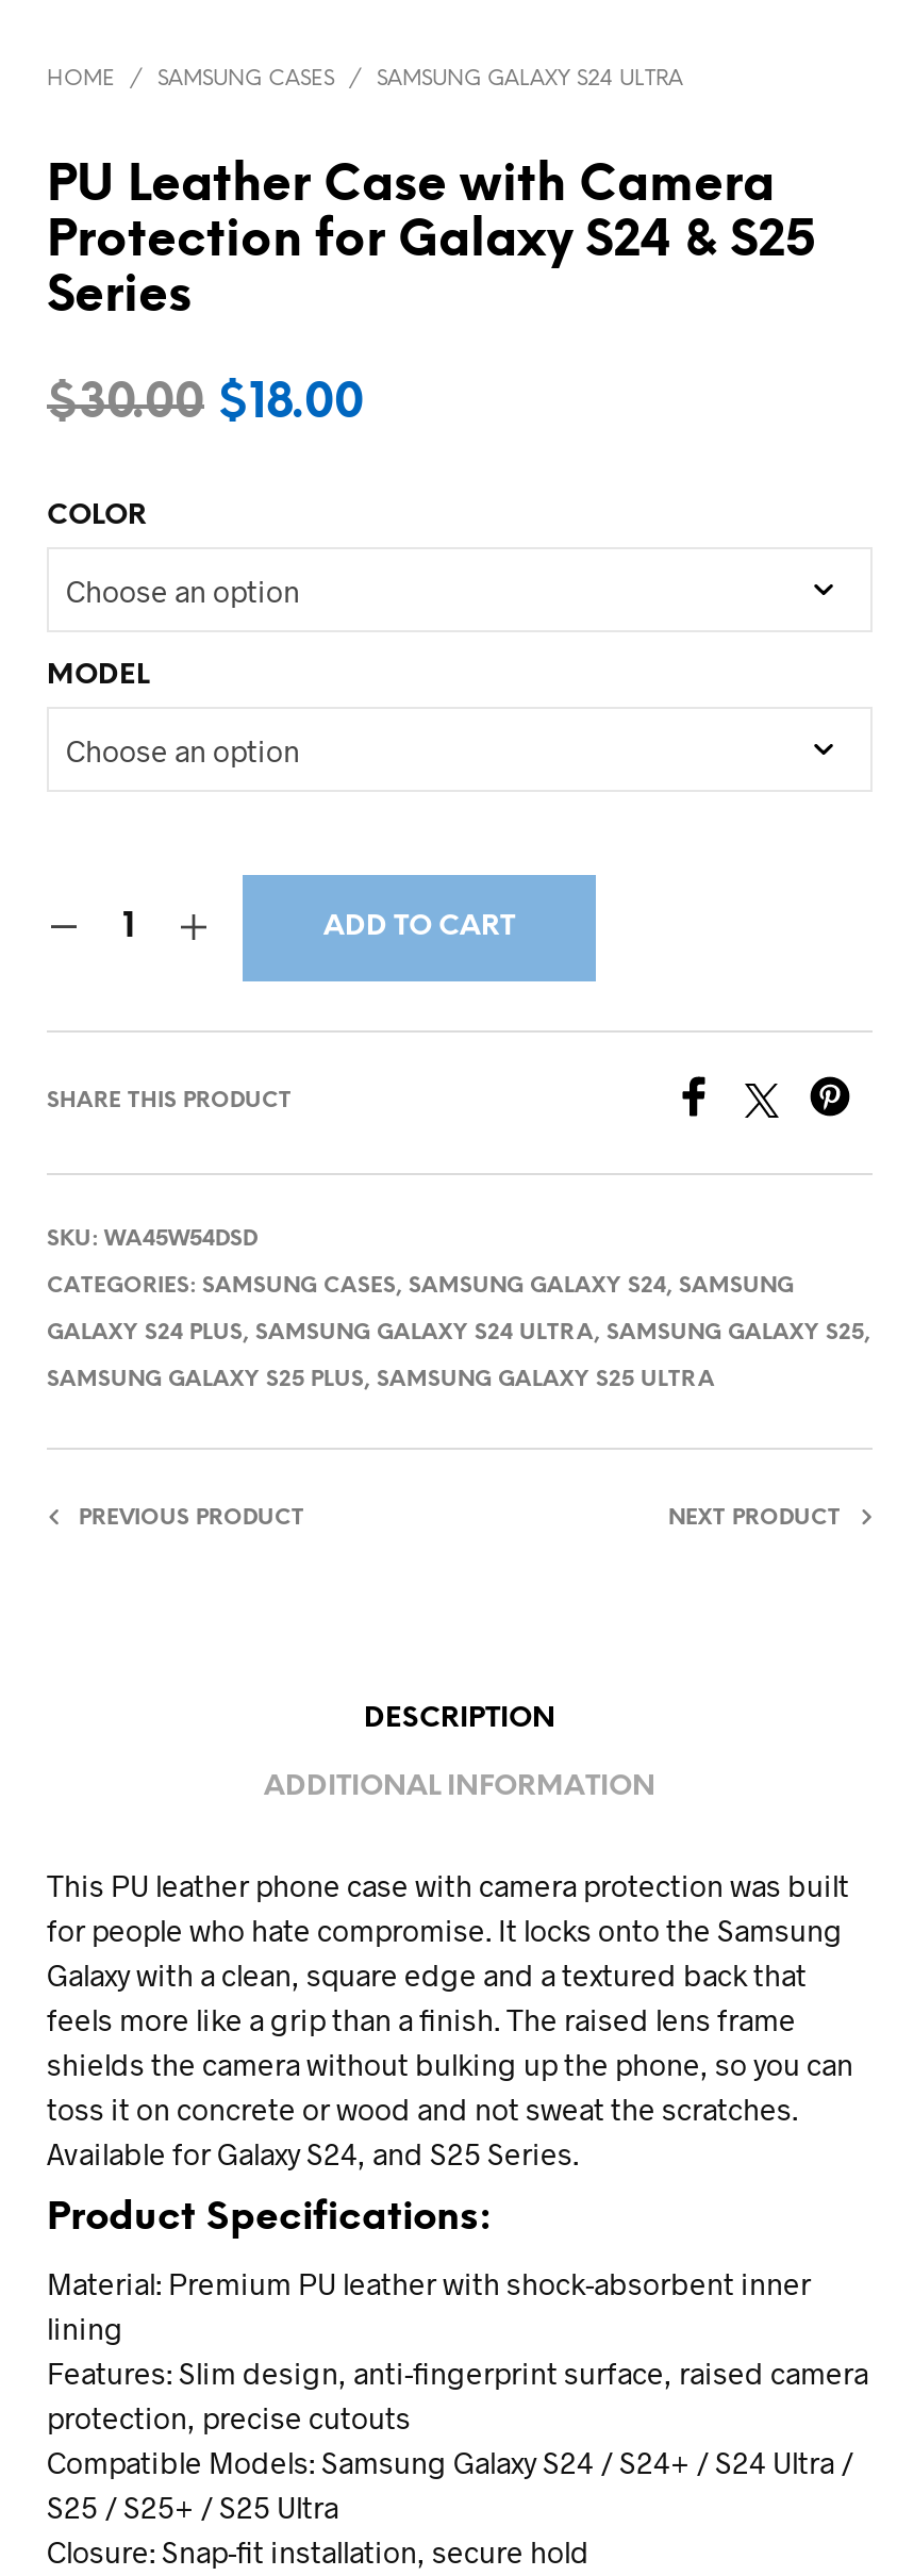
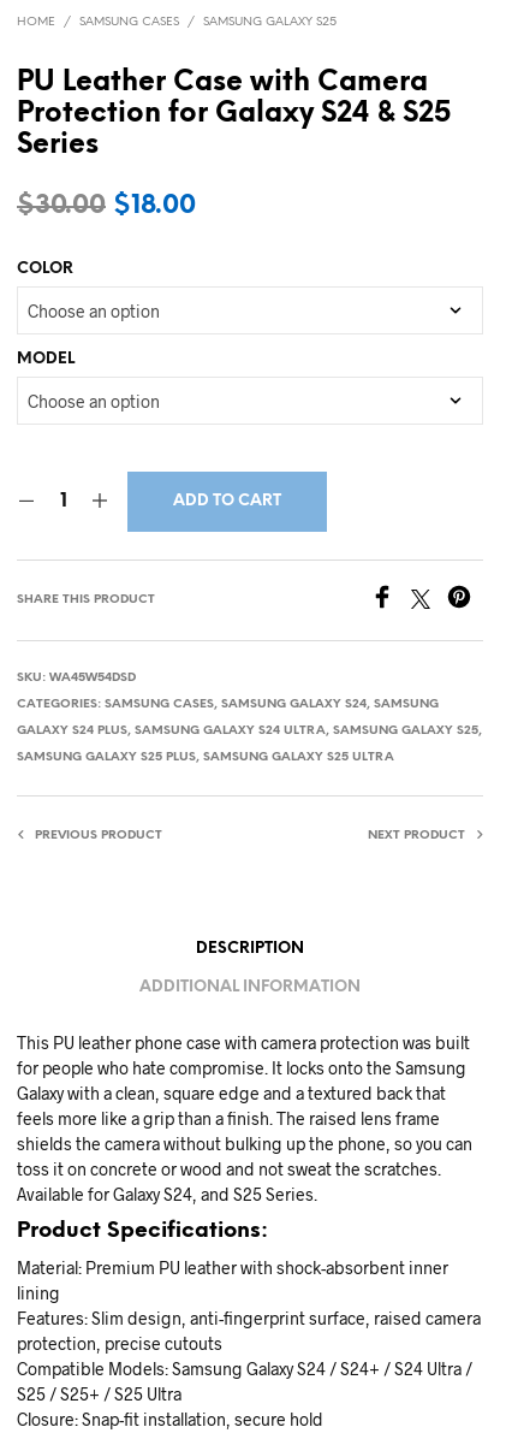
[377,69,683,92] SAMSUNG GALAXY S24 ULTRA -> [203,16,337,29] SAMSUNG GALAXY S25

